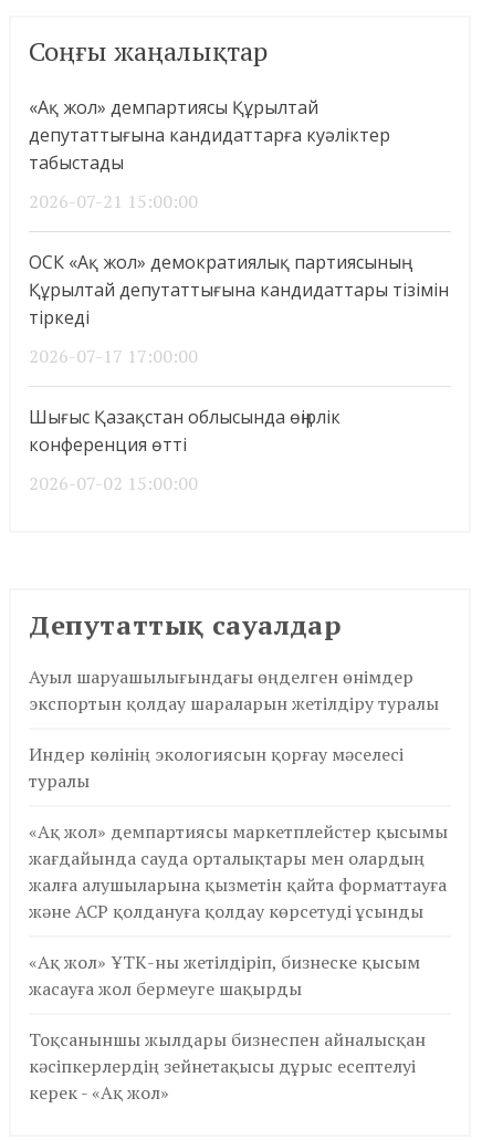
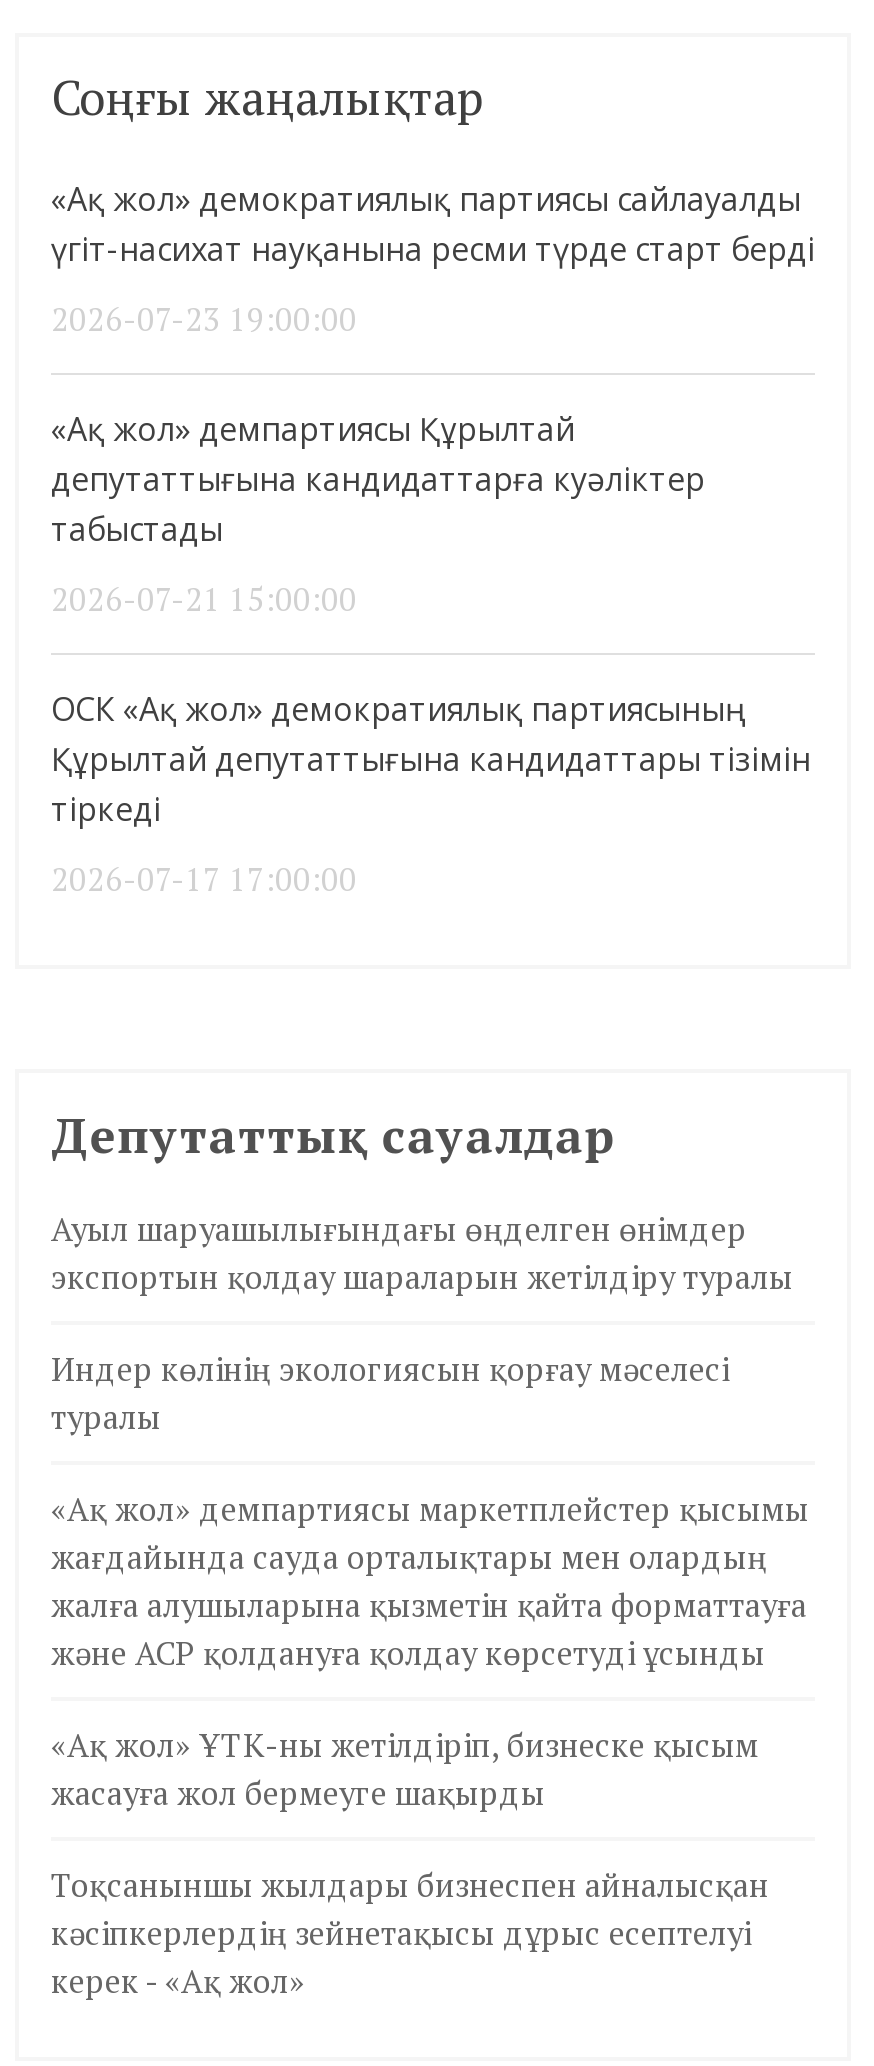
none -> [51,177,815,341] «Ақ жол» демократиялық партиясы сайлауалды | үгіт-насихат науқанына ресми түрде старт берді | 2026-07-23 19:00:00
moved [29,95,449,368] -> [51,407,811,901]: «Ақ жол» демпартиясы Құрылтай | депутаттығына кандидаттарға куәліктер | табыстады | 2026-07-21 15:00:00 | ОСК «Ақ жол» демократиялық партиясының | Құрылтай депутаттығына кандидаттары тізімін | тіркеді | 2026-07-17 17:00:00
[29,405,340,495] Шығыс Қазақстан облысында өңірлік | конференция өтті | 2026-07-02 15:00:00 -> none

